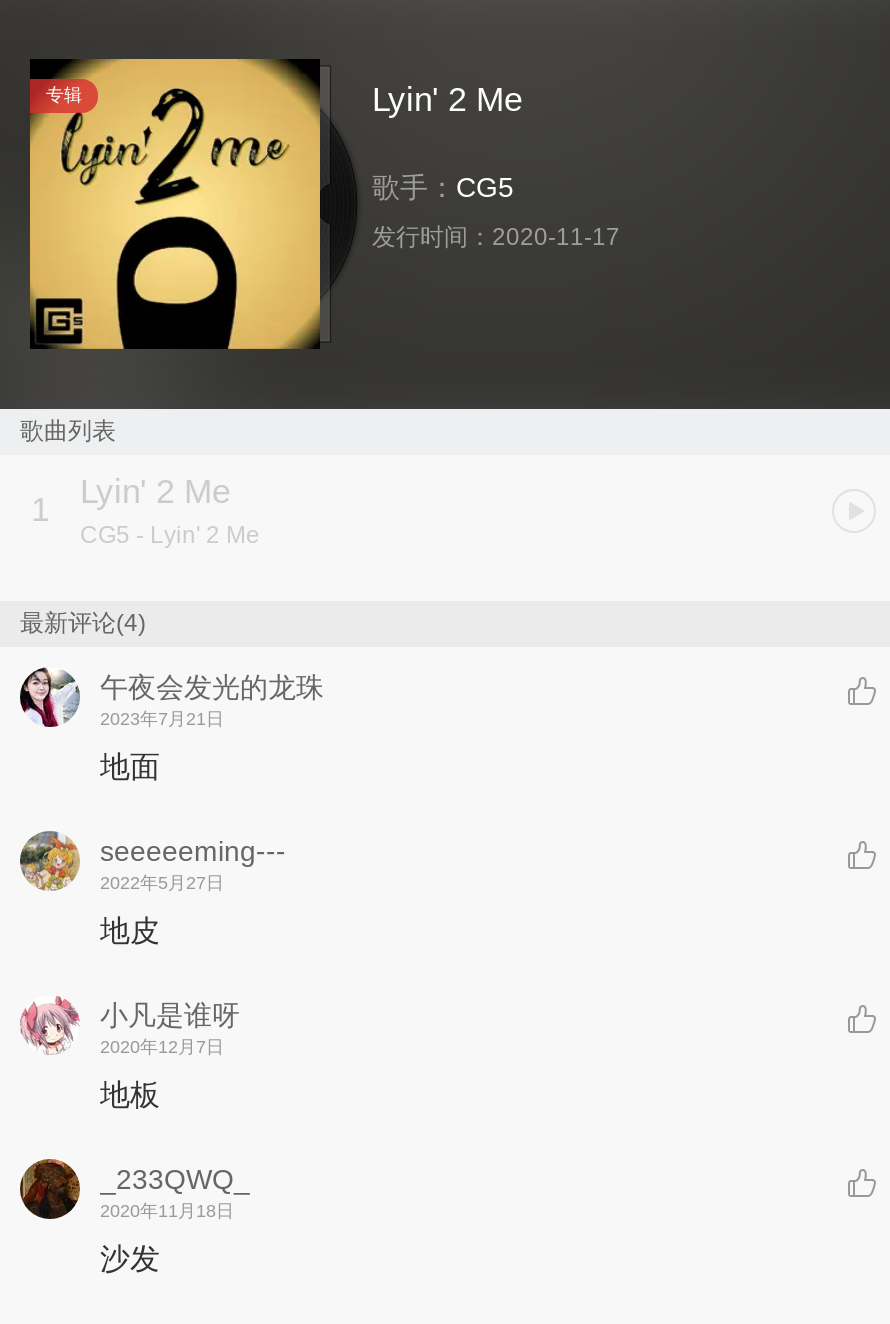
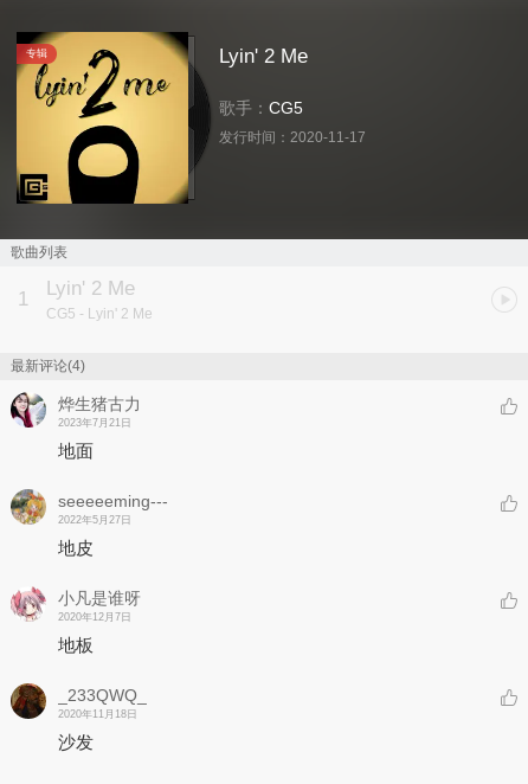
[100,671,324,703] 午夜会发光的龙珠 -> [58,394,141,413] 烨生猪古力

